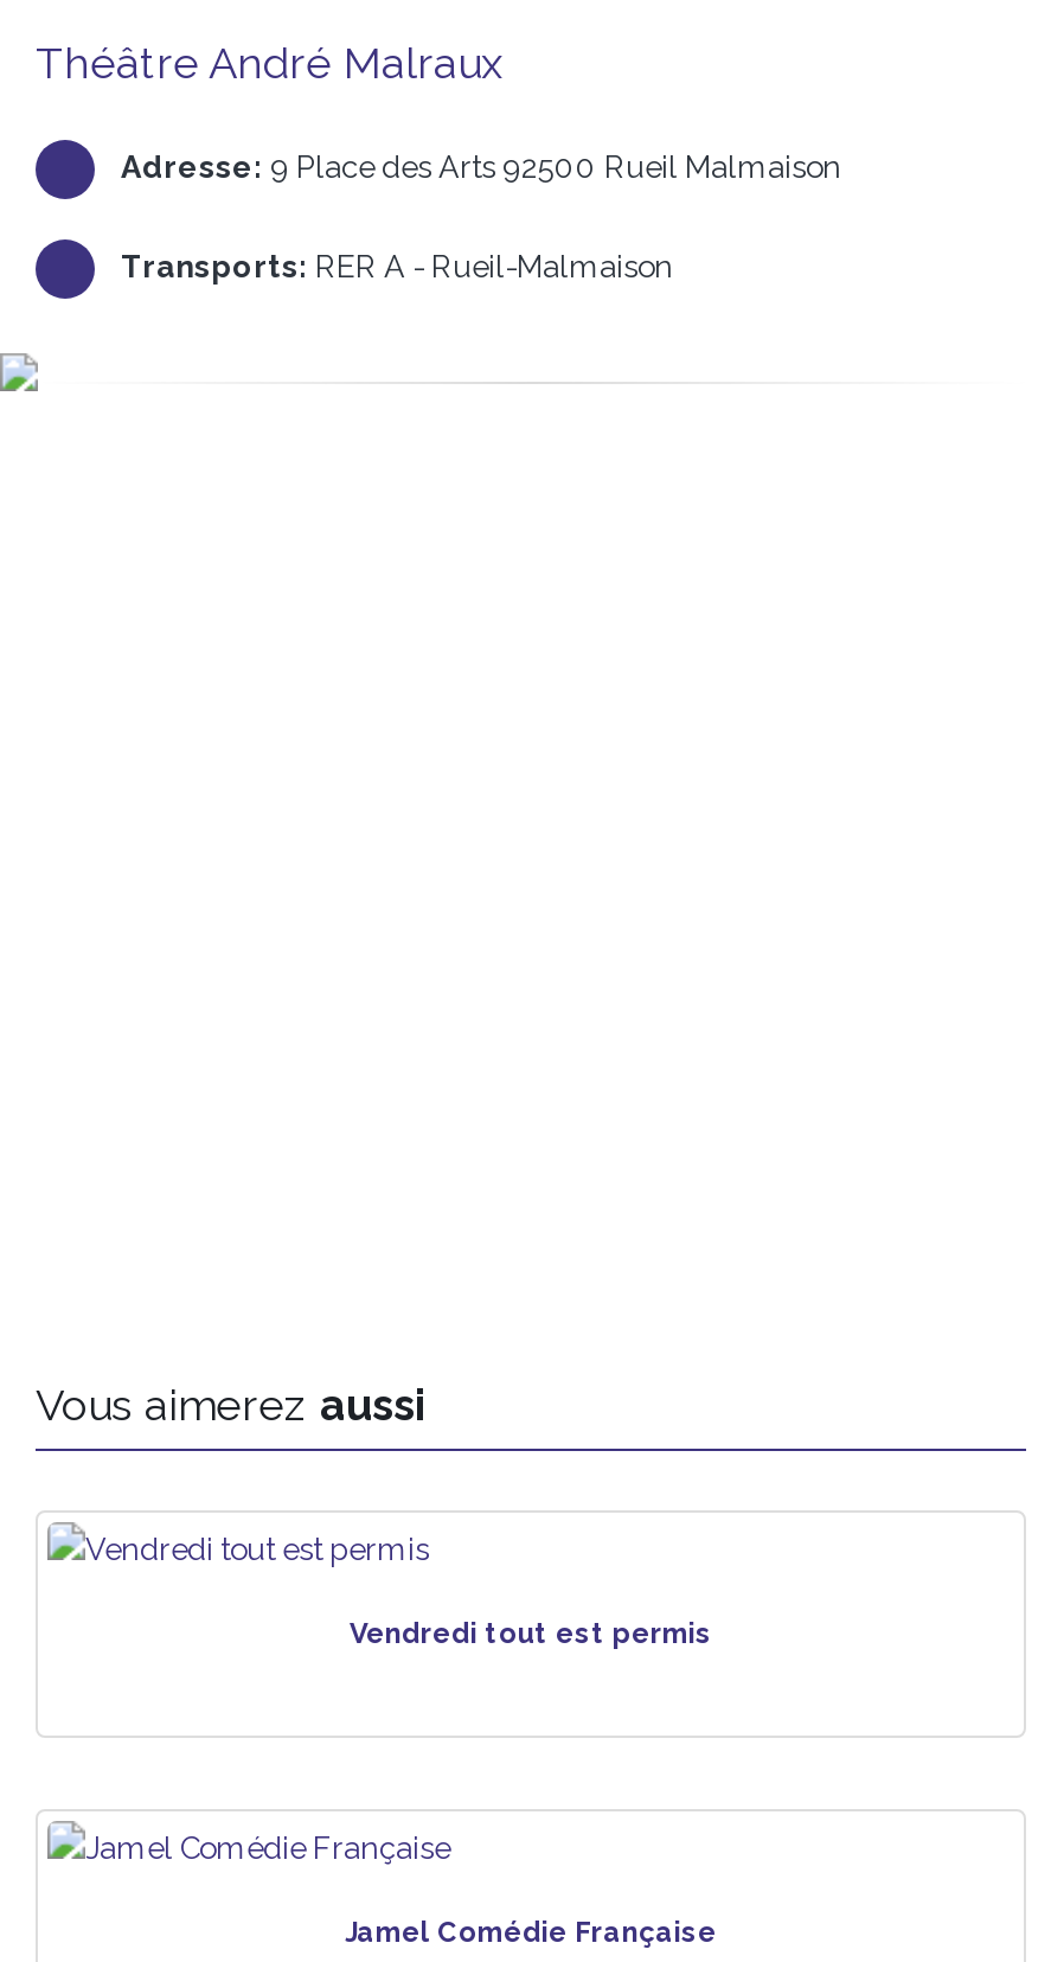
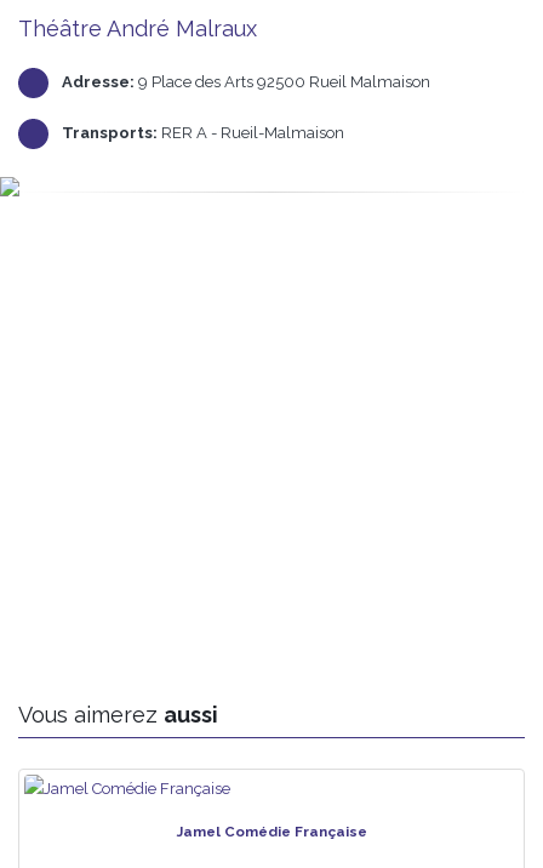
[350,1617,712,1650] Vendredi tout est permis -> none

